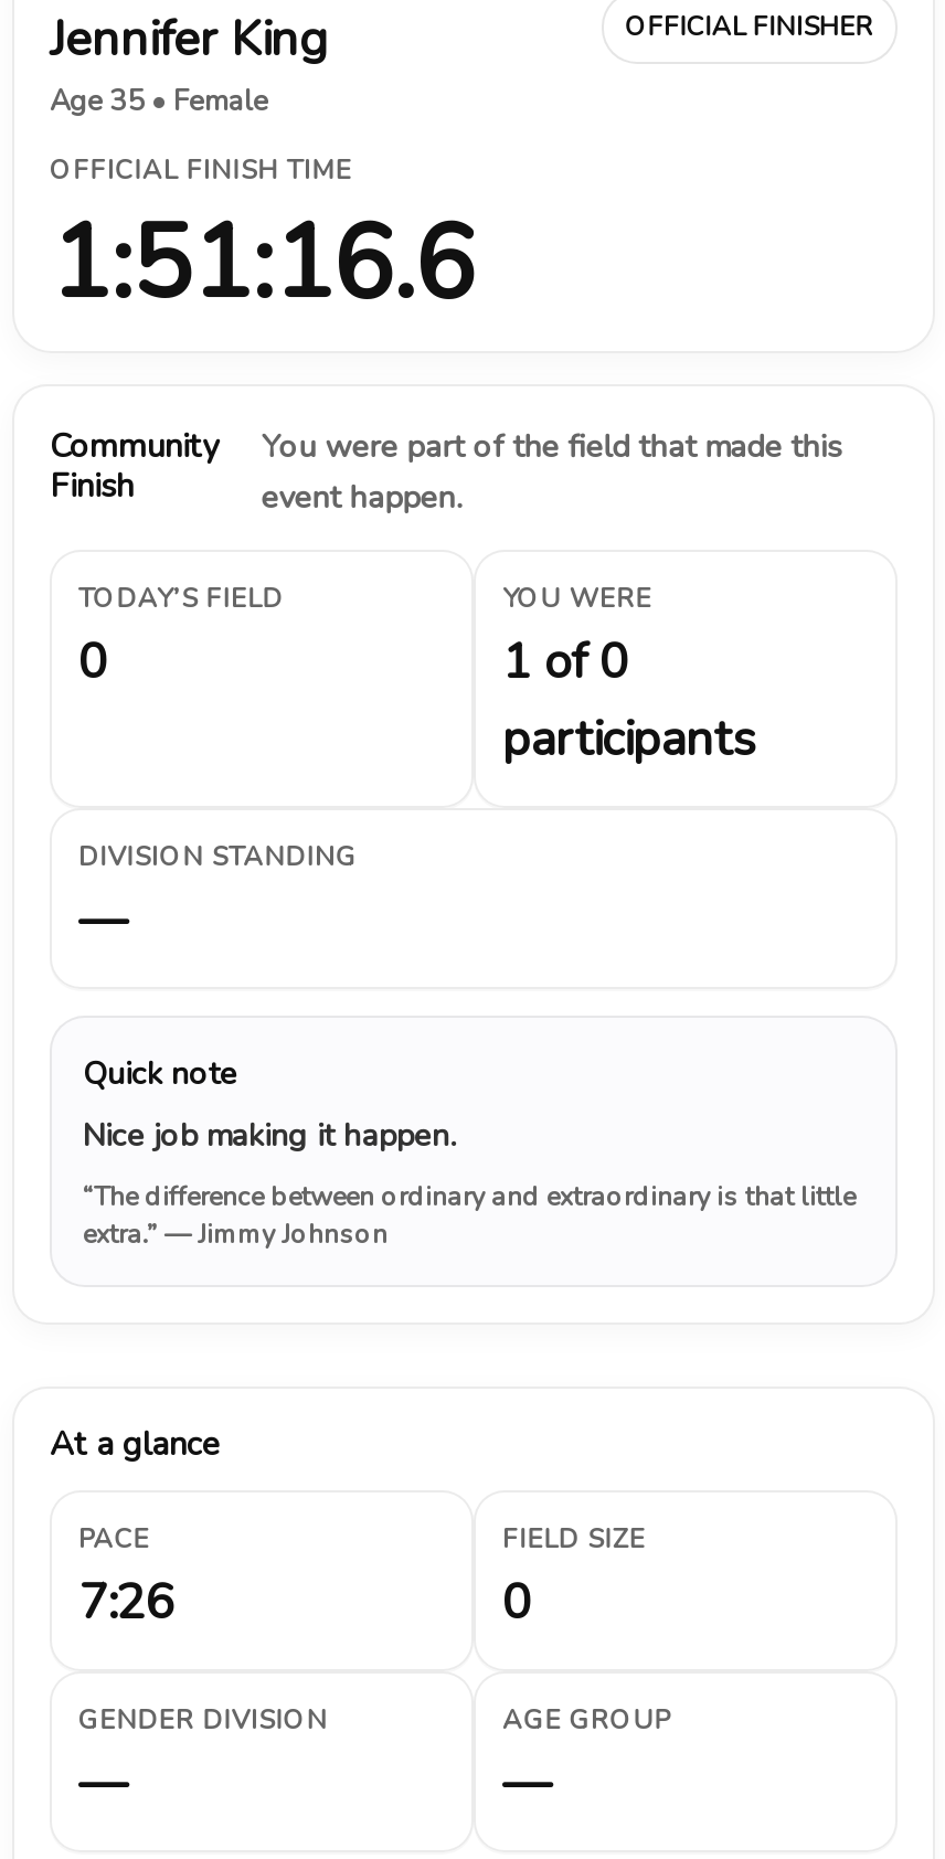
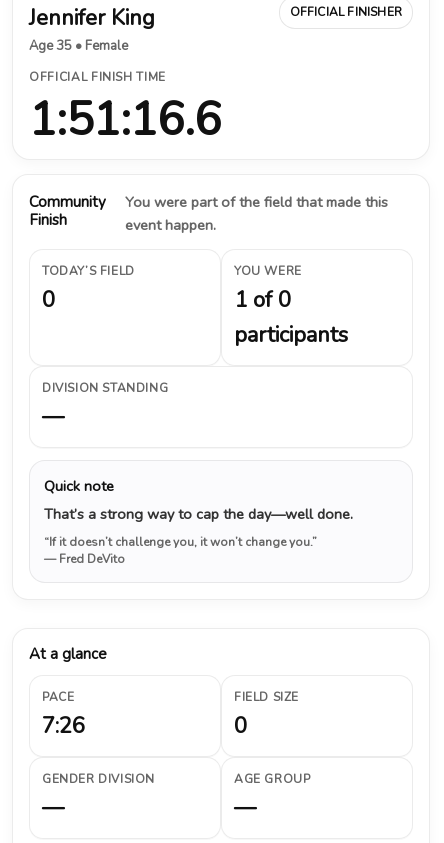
[83,1112,456,1156] Nice job making it happen. -> [44,504,353,524] That’s a strong way to cap the day—well done.
[83,1179,856,1251] “The difference between ordinary and extraordinary is that little | extra.” — Jimmy Johnson -> [44,534,317,567] “If it doesn’t challenge you, it won’t change you.” | — Fred DeVito

